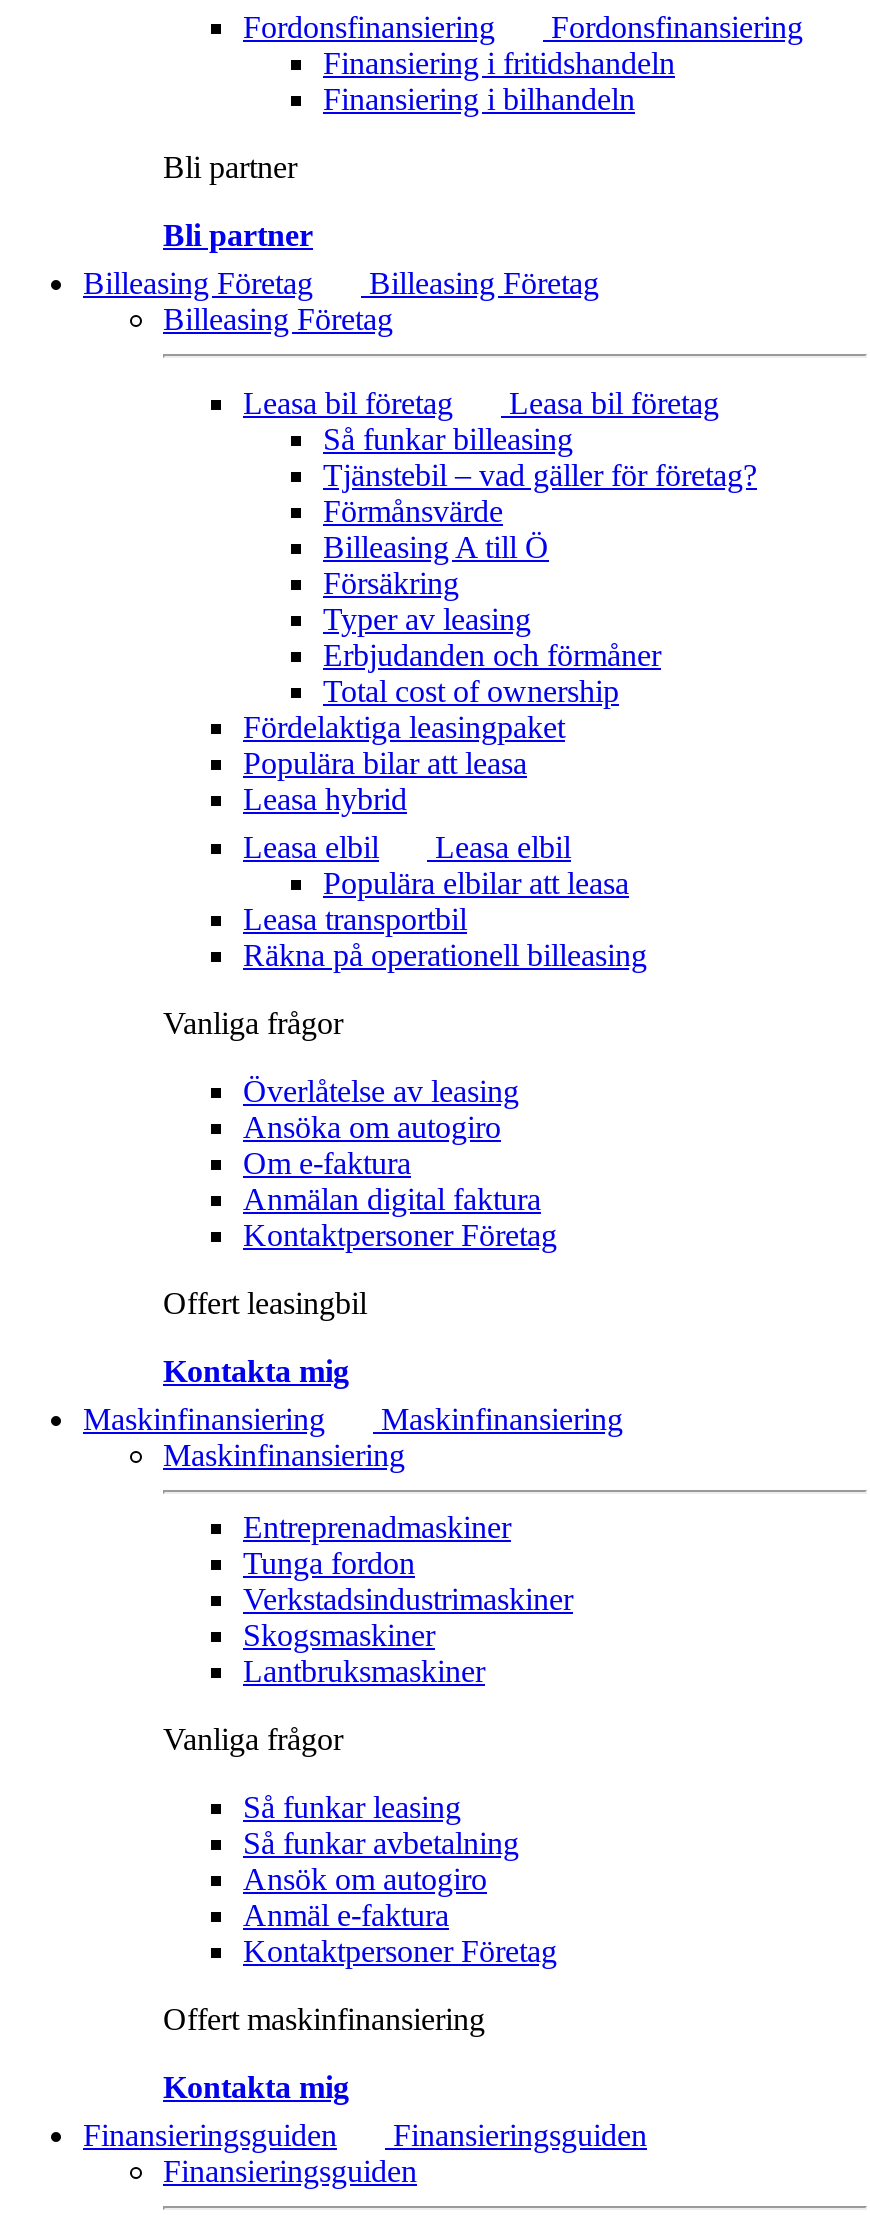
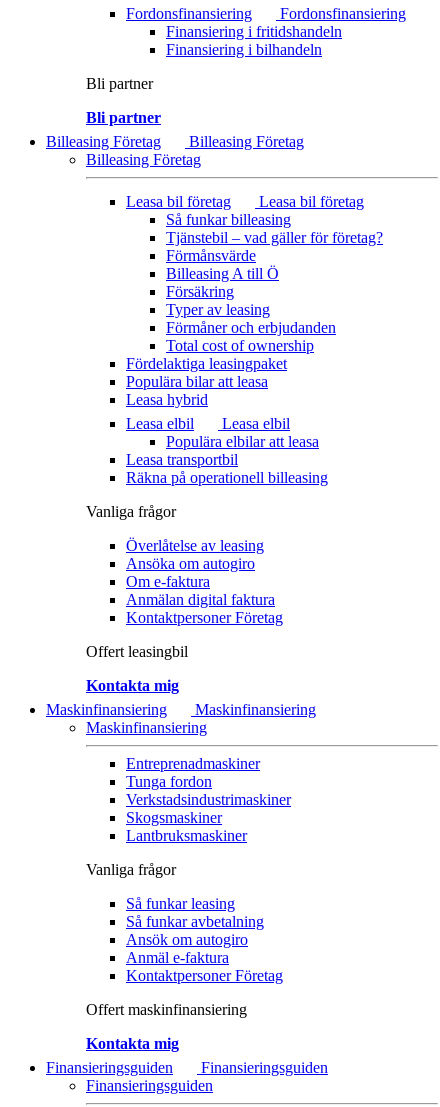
[323,638,661,672] Erbjudanden och förmåner -> [166,319,336,336] Förmåner och erbjudanden

